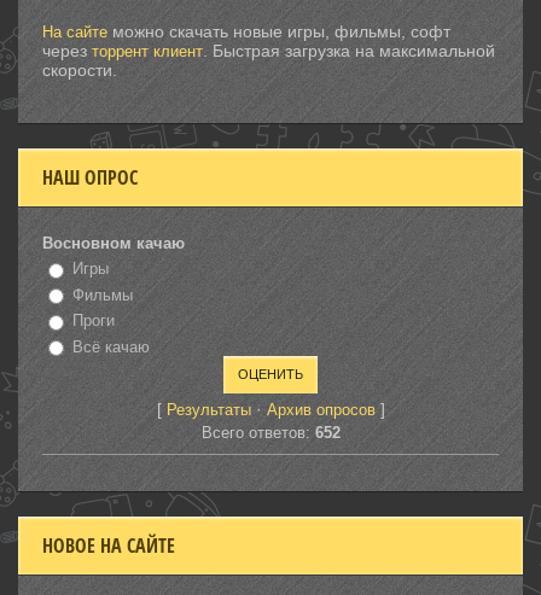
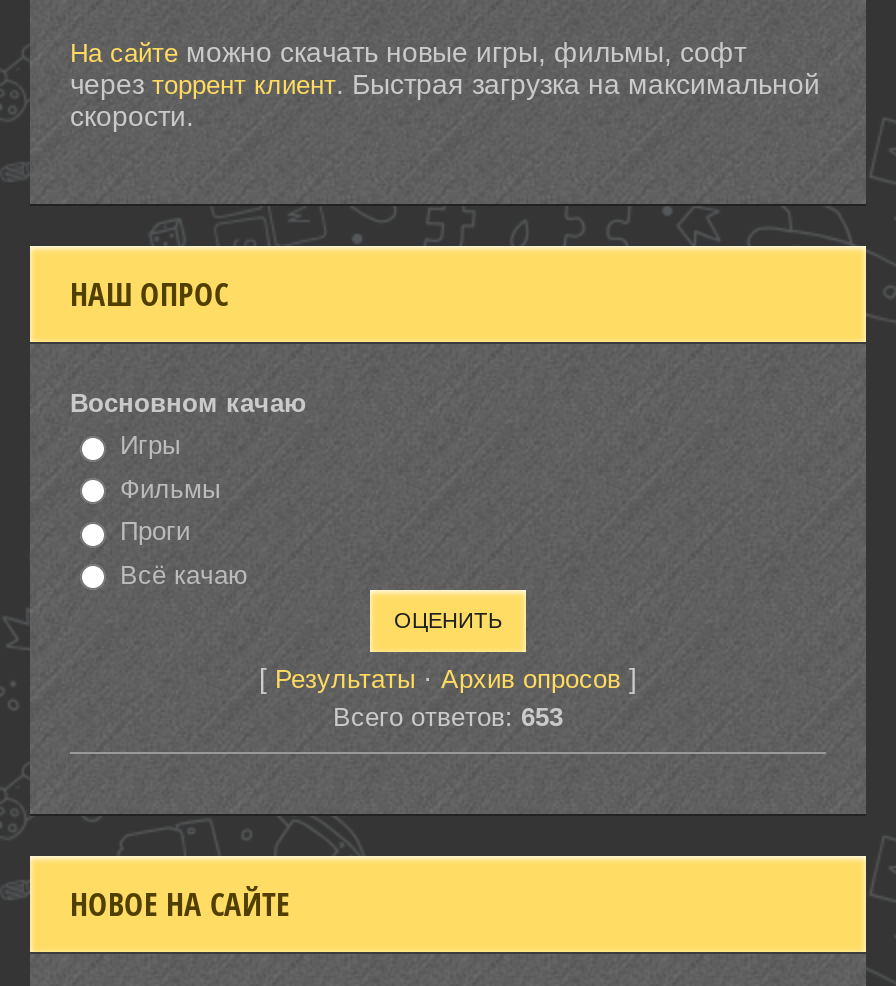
[201,424,340,442] Всего ответов: 652 -> [333,702,563,732] Всего ответов: 653

